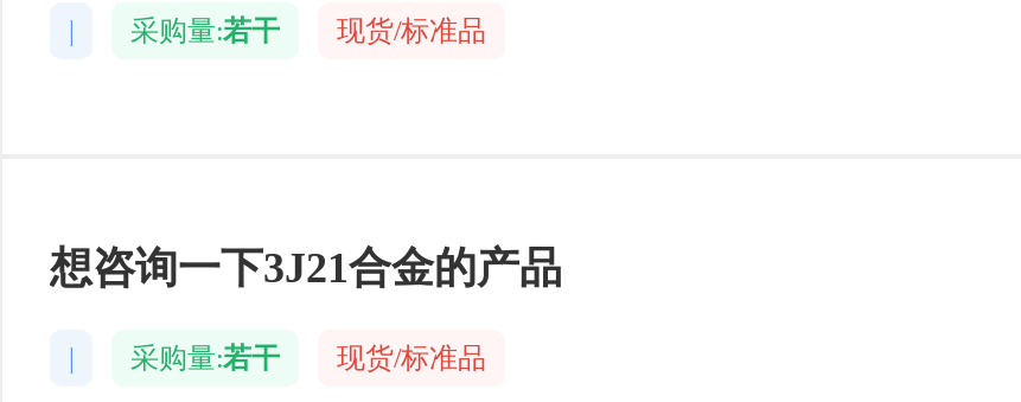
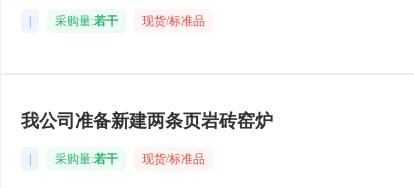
[50,244,562,292] 想咨询一下3J21合金的产品 -> [21,111,273,131] 我公司准备新建两条页岩砖窑炉

